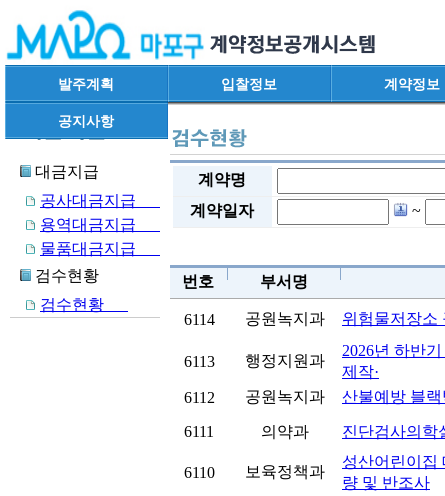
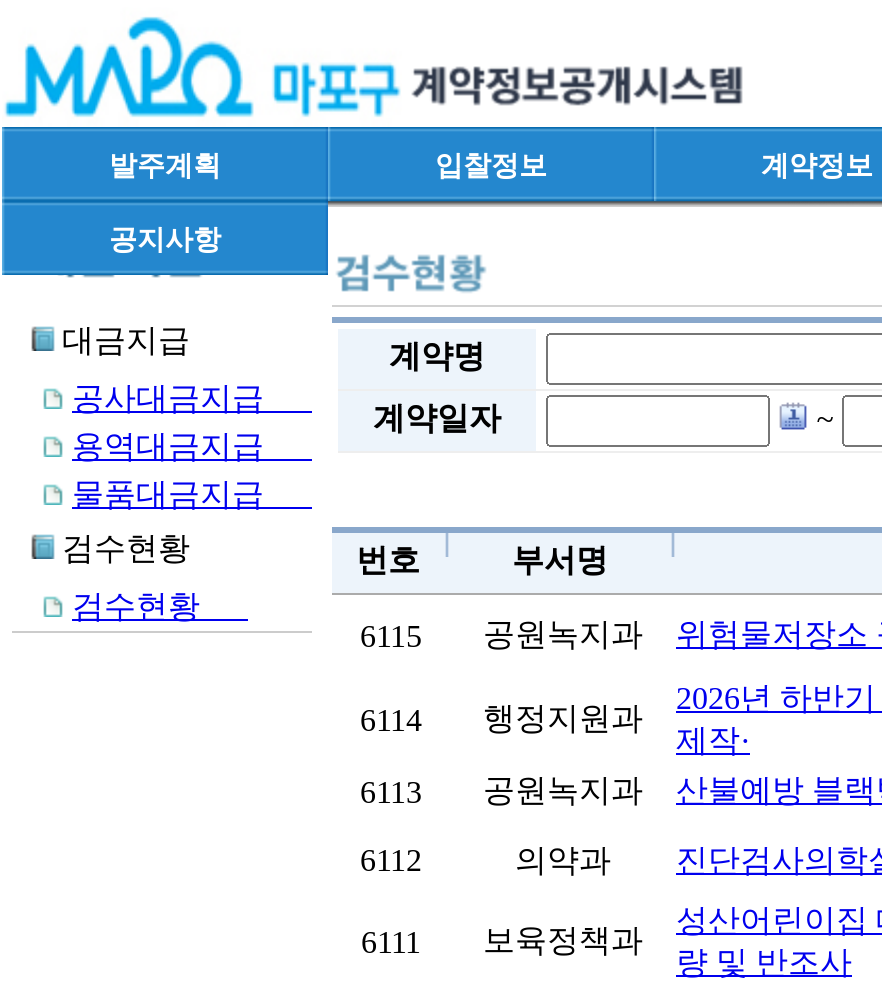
[184,311,215,328] 6114 -> [360,619,422,653] 6115
[184,352,325,370] 6113 행정지원과 -> [360,701,643,737] 6114 행정지원과
[184,389,215,406] 6112 -> [360,775,422,809] 6113
[184,423,214,440] 6111 -> [360,843,422,877] 6112
[184,463,325,481] 6110 보육정책과 -> [361,923,643,959] 6111 보육정책과

